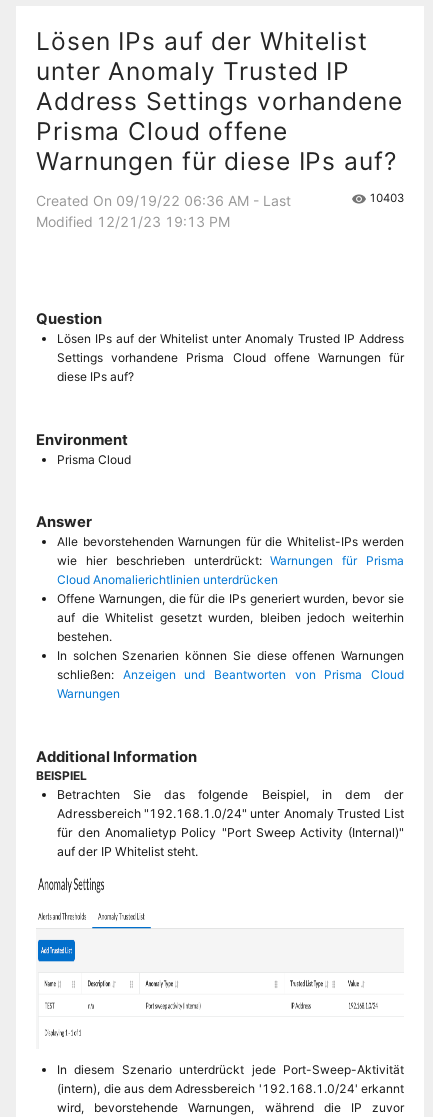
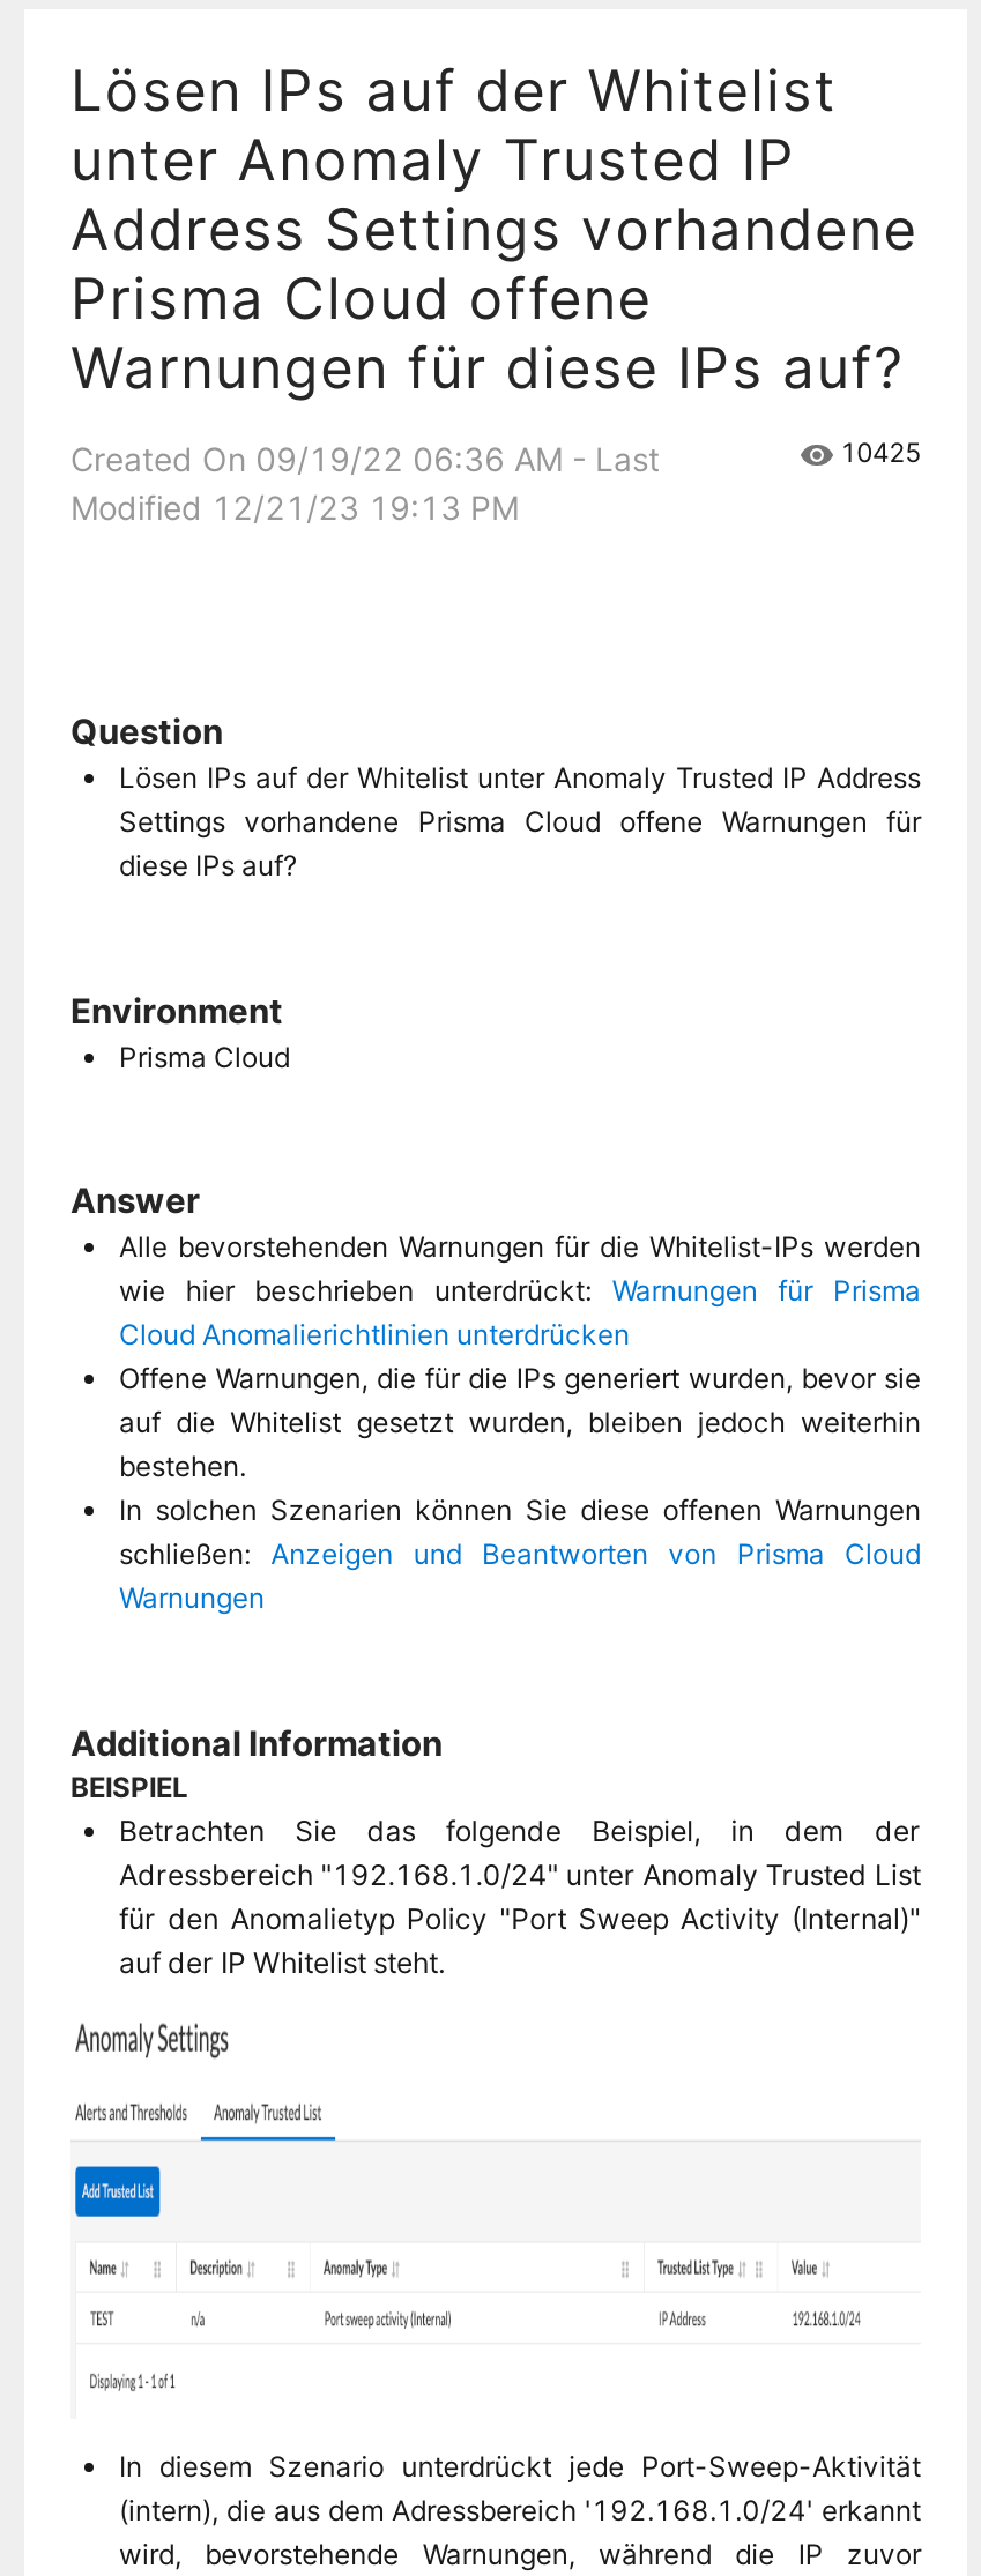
[369,191,404,205] 10403 -> [840,437,921,469] 10425

